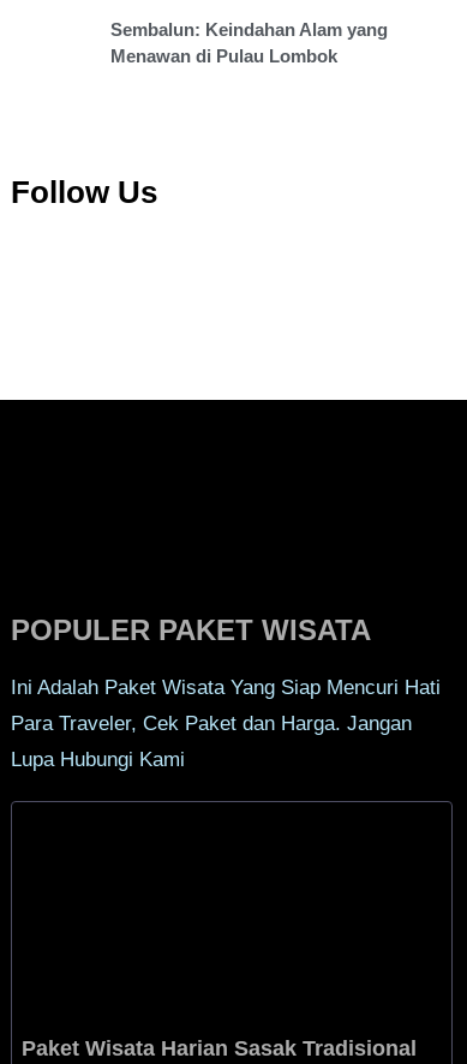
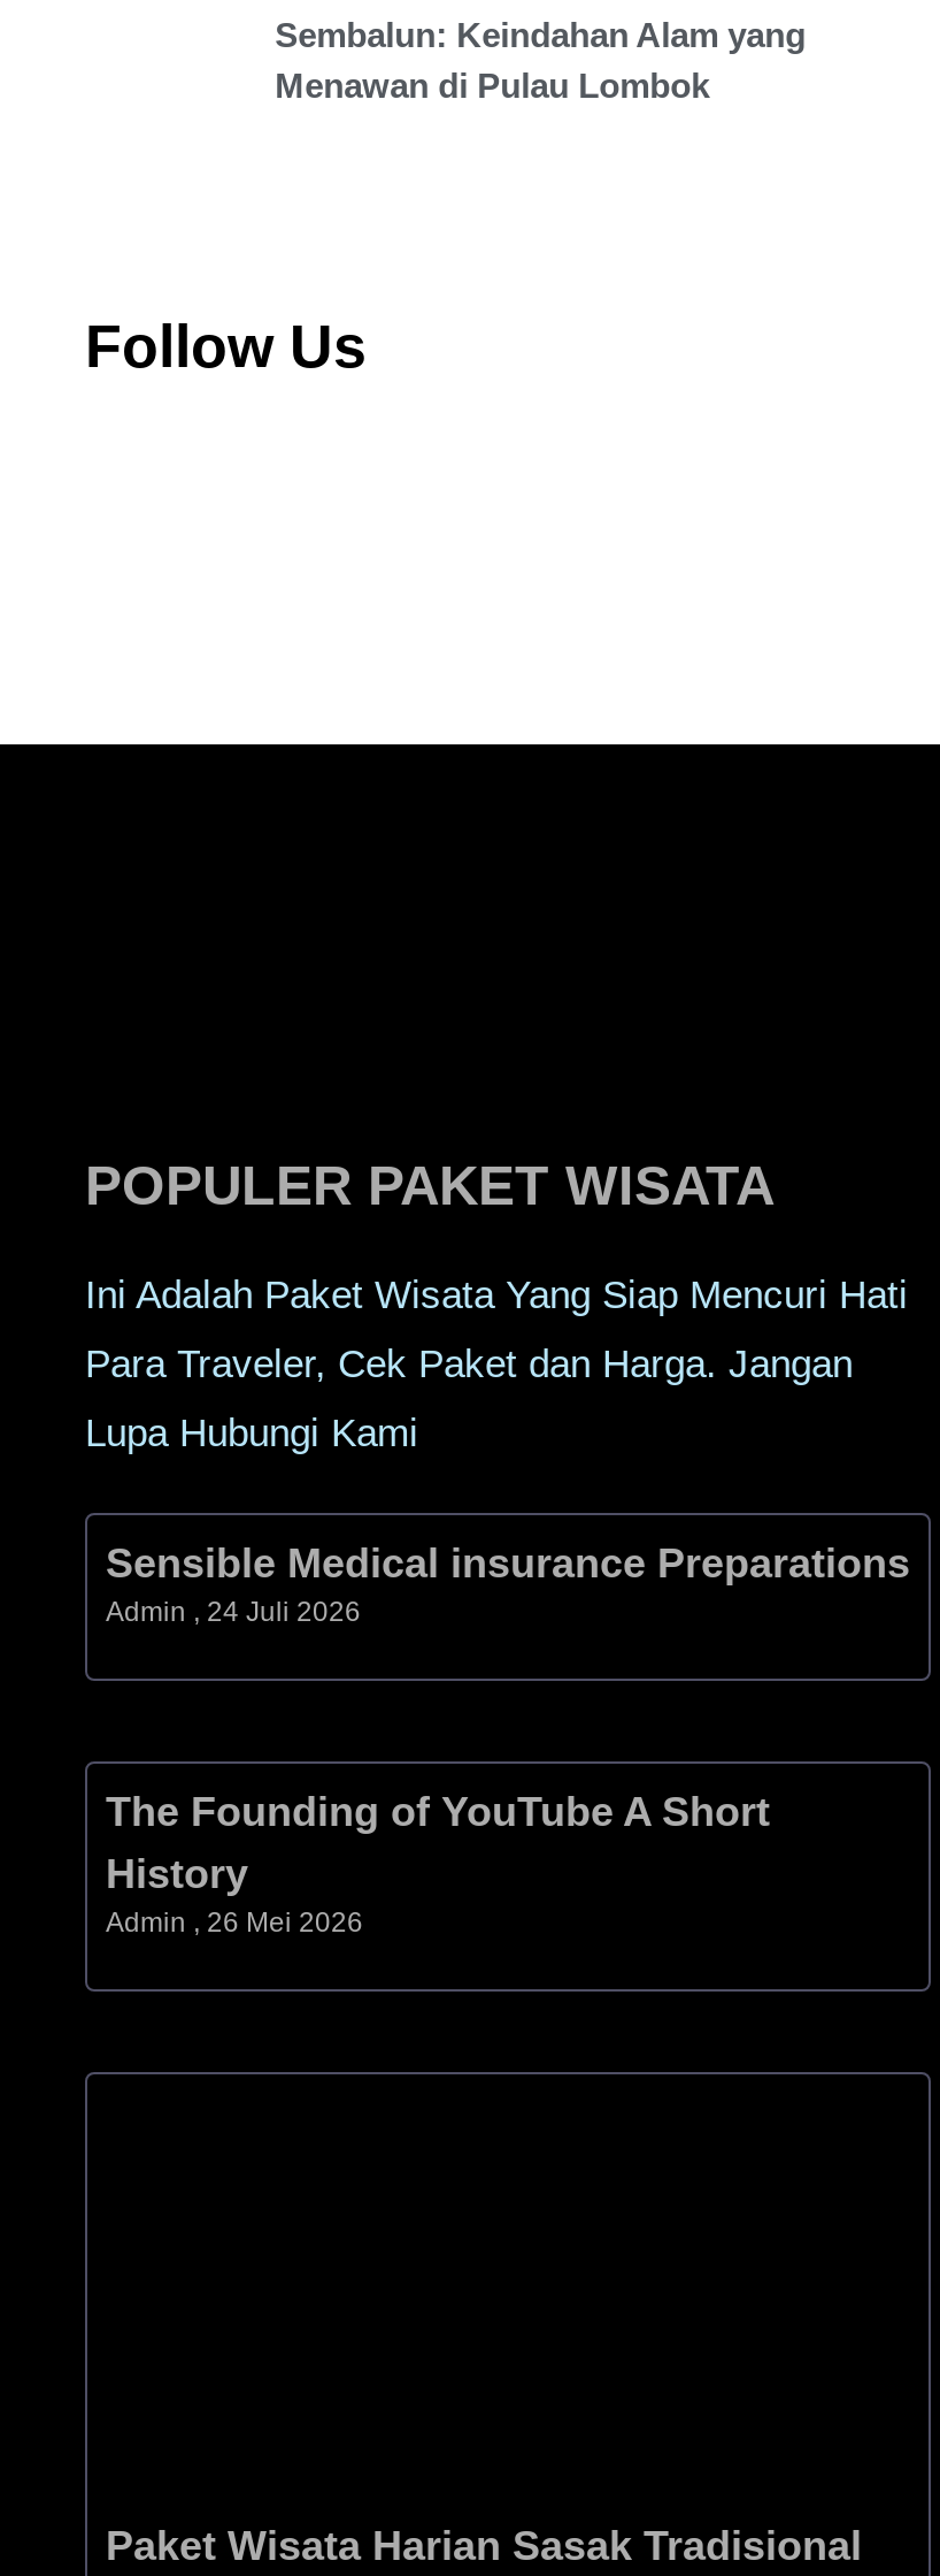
none -> [106,1541,910,1629] Sensible Medical insurance Preparations | Admin 24 Juli 2026
none -> [106,1790,770,1939] The Founding of YouTube A Short | History | Admin 26 Mei 2026

